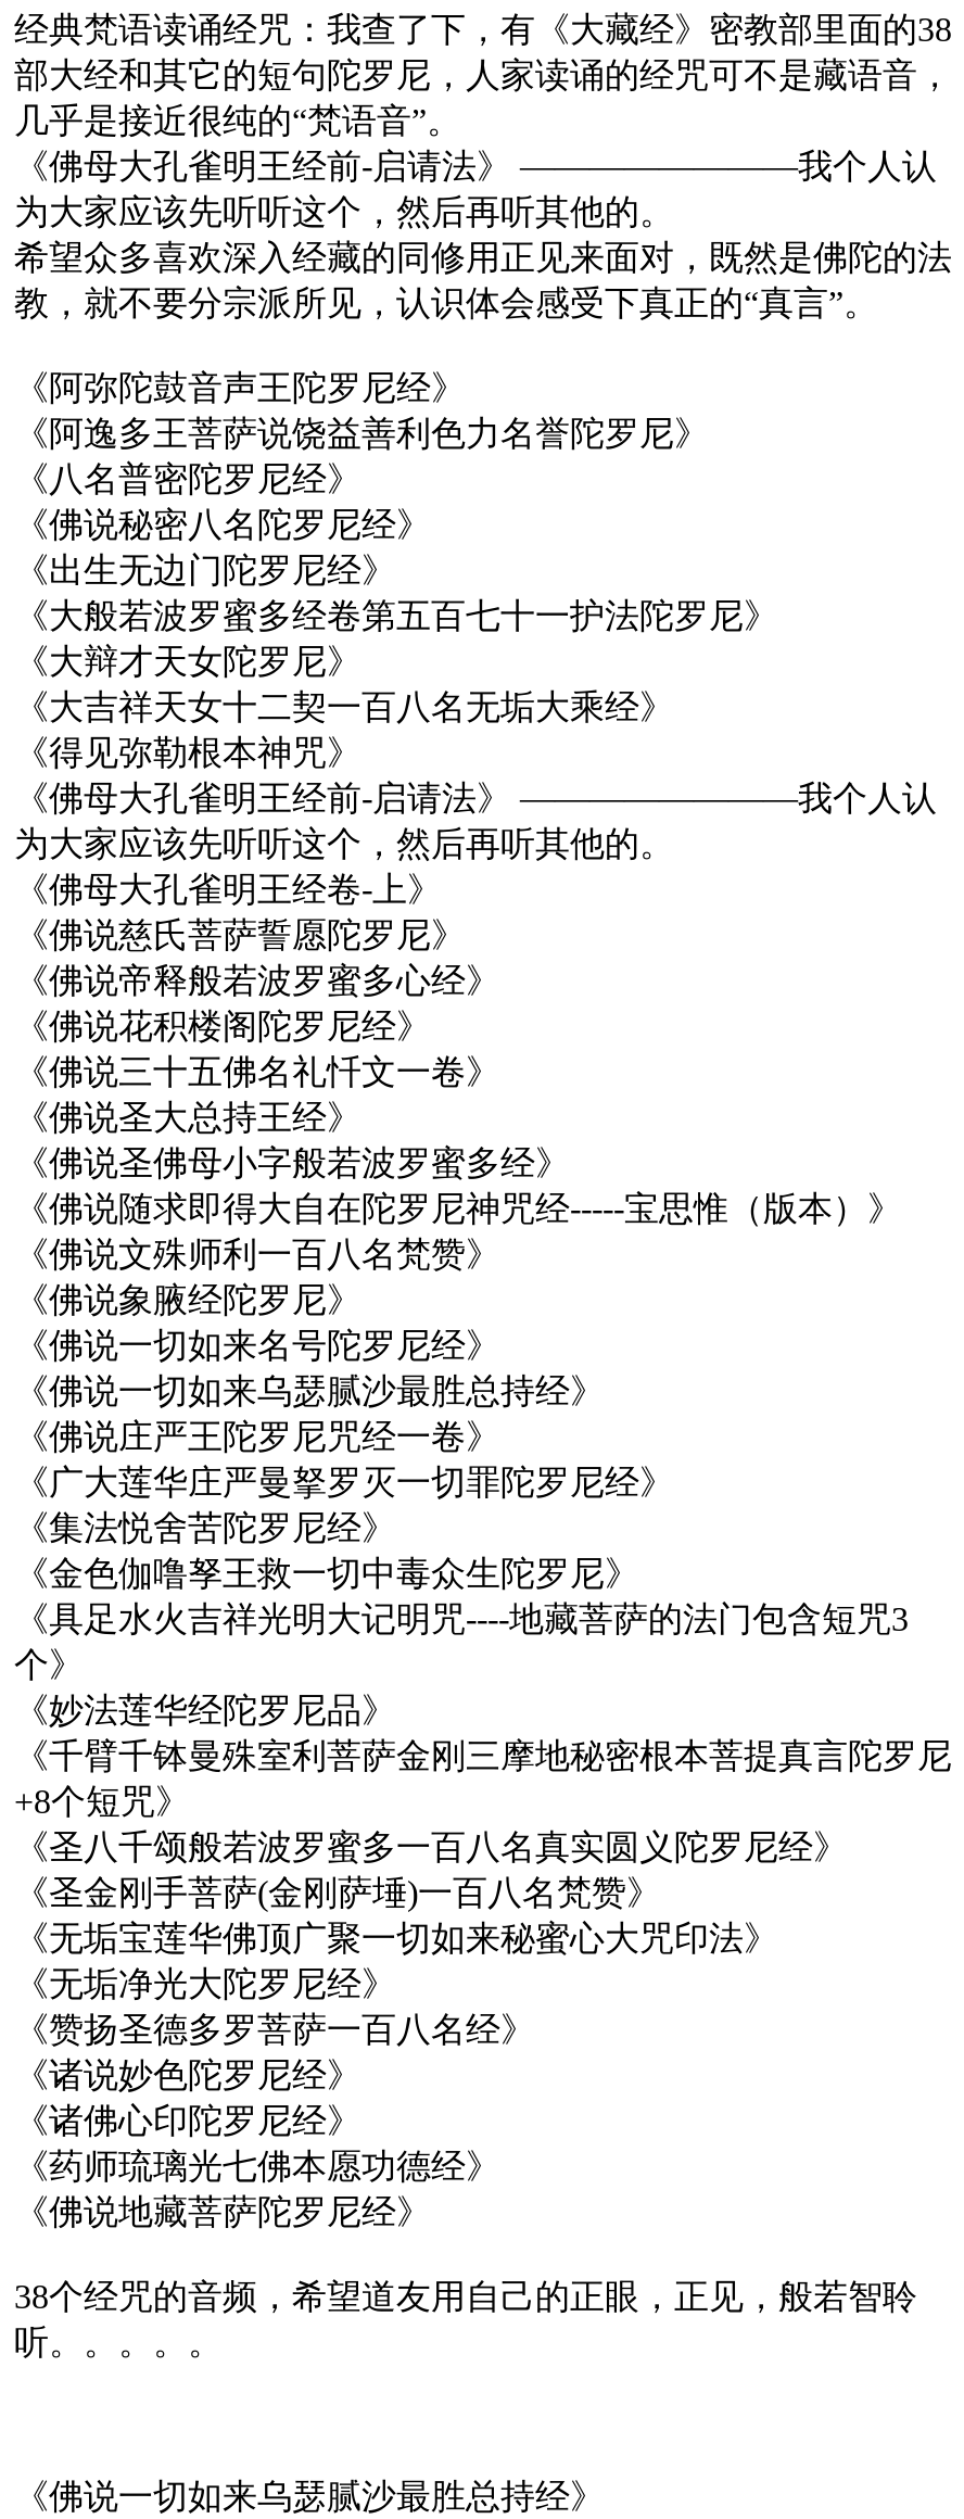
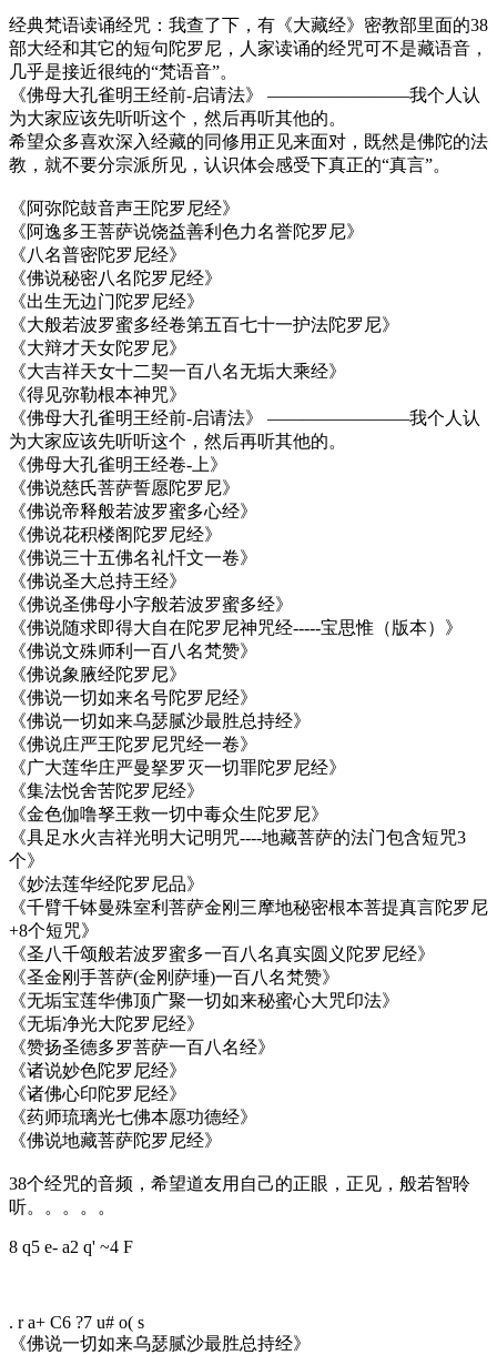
none -> [9,1237,133,1256] 8 q5 e- a2 q' ~4 F
none -> [9,1313,144,1331] . r a+ C6 ?7 u# o( s

